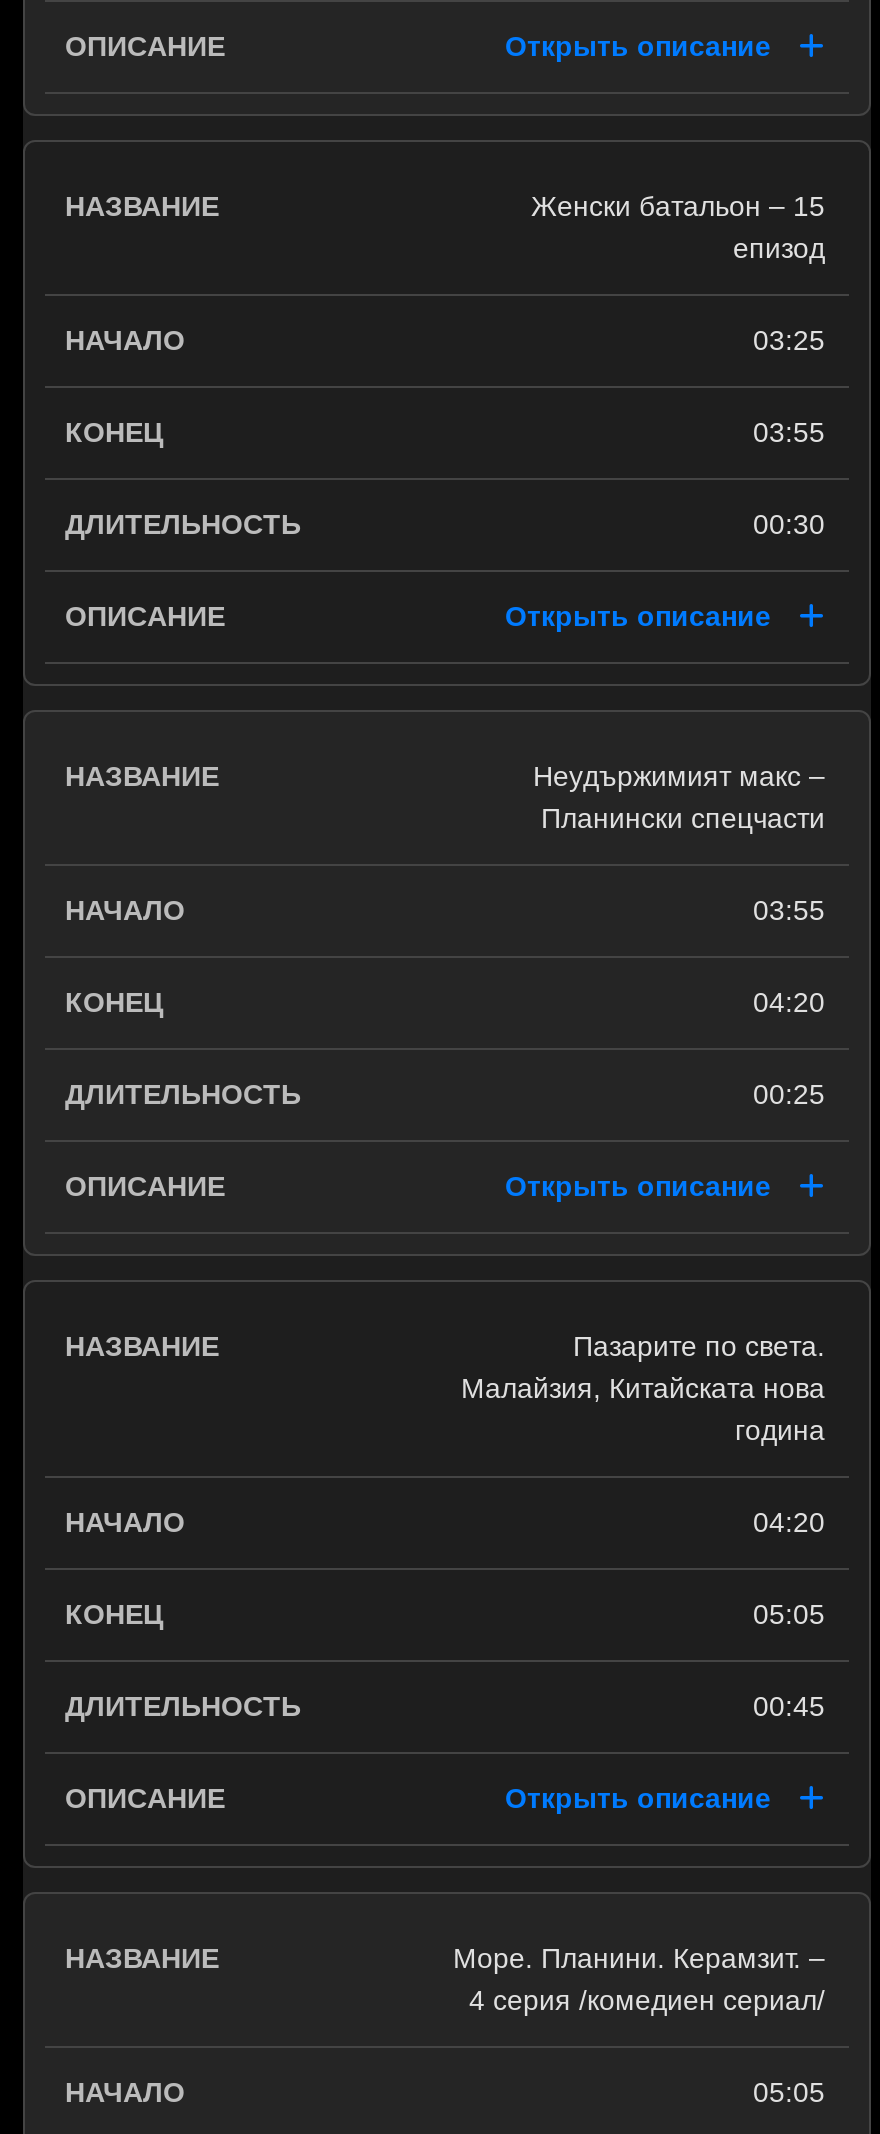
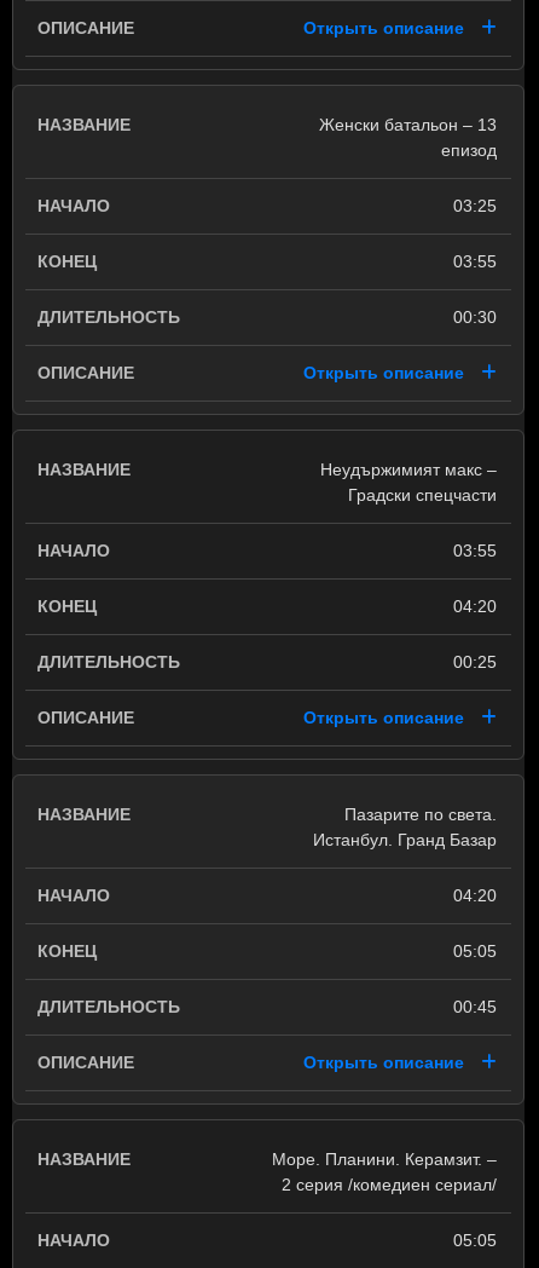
[531,190,825,222] Женски батальон – 15 -> [319,115,497,134] Женски батальон – 13
[541,802,825,834] Планински спецчасти -> [348,485,497,505] Градски спецчасти
[461,1372,825,1446] Малайзия, Китайската нова | година -> [313,830,497,849] Истанбул. Гранд Базар
[469,1984,825,2016] 4 серия /комедиен сериал/ -> [282,1175,497,1194] 2 серия /комедиен сериал/

